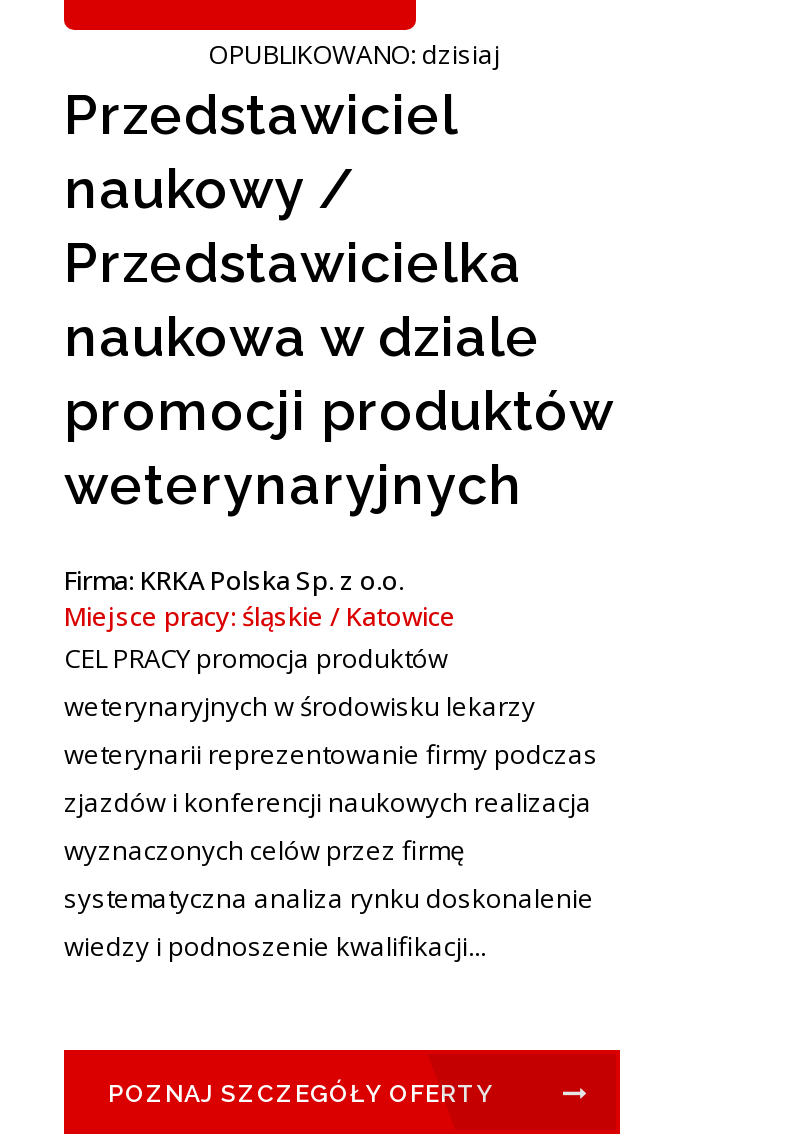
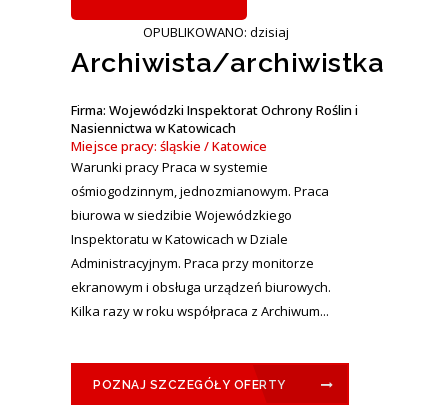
[64,84,612,516] Przedstawiciel | naukowy / | Przedstawicielka | naukowa w dziale | promocji produktów | weterynaryjnych -> [71,47,384,78] Archiwista/archiwistka
[64,562,404,598] Firma: KRKA Polska Sp. z o.o. -> [71,101,358,137] Firma: Wojewódzki Inspektorat Ochrony Roślin i | Nasiennictwa w Katowicach
[64,640,598,964] CEL PRACY promocja produktów | weterynaryjnych w środowisku lekarzy | weterynarii reprezentowanie firmy podczas | zjazdów i konferencji naukowych realizacja | wyznaczonych celów przez firmę | systematyczna analiza rynku doskonalenie | wiedzy i podnoszenie kwalifikacji... -> [71,158,331,320] Warunki pracy Praca w systemie | ośmiogodzinnym, jednozmianowym. Praca | biurowa w siedzibie Wojewódzkiego | Inspektoratu w Katowicach w Dziale | Administracyjnym. Praca przy monitorze | ekranowym i obsługa urządzeń biurowych. | Kilka razy w roku współpraca z Archiwum...

